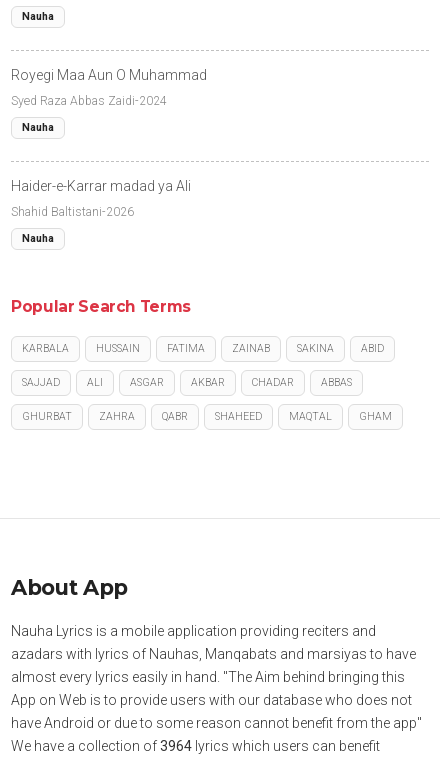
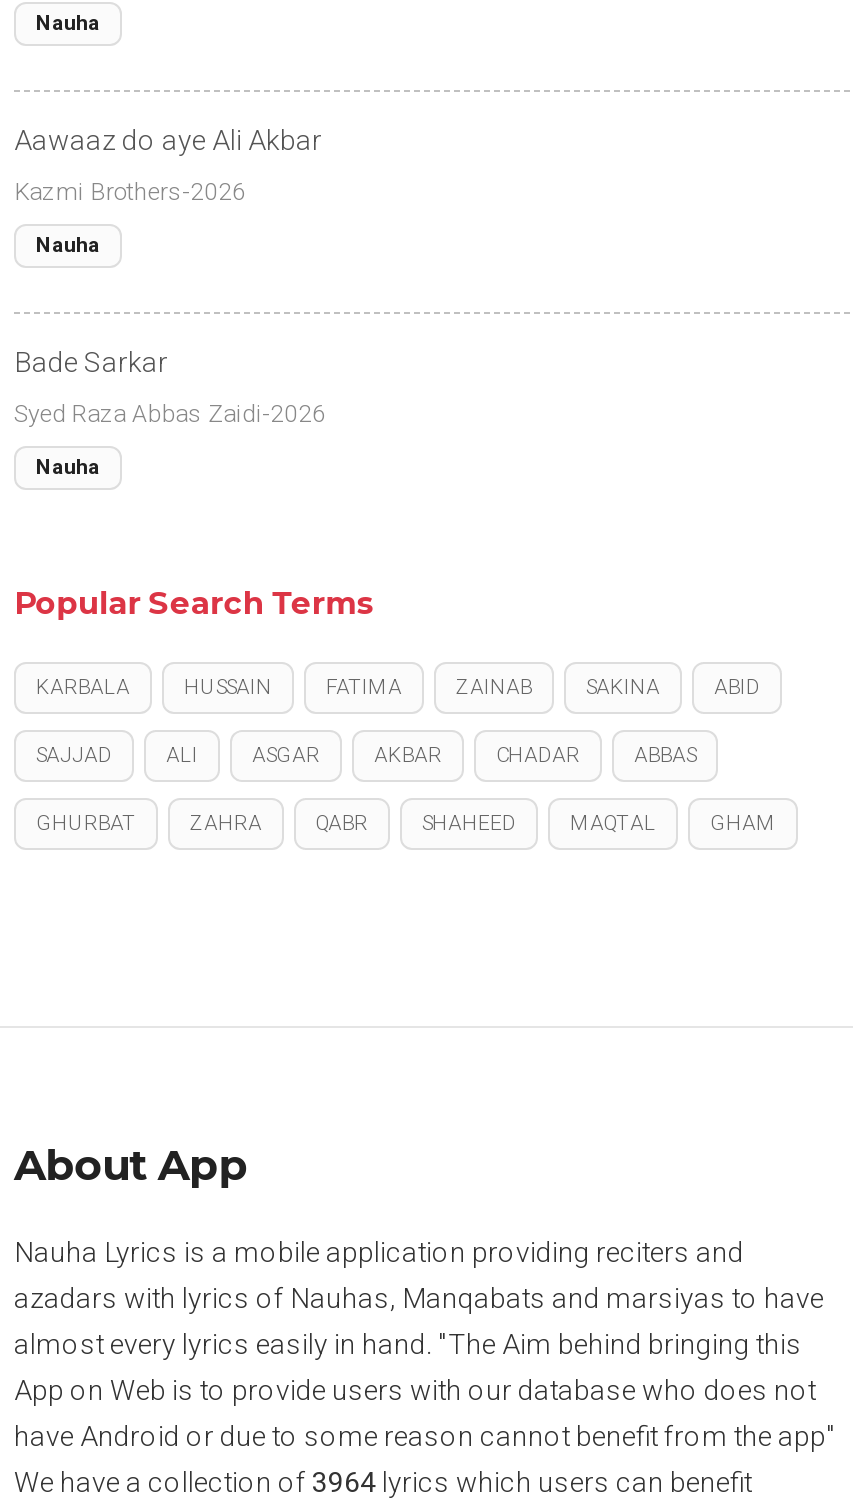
[11,67,207,83] Royegi Maa Aun O Muhammad -> [14,123,322,155] Aawaaz do aye Ali Akbar
[11,94,167,108] Syed Raza Abbas Zaidi-2024 -> [14,177,246,205] Kazmi Brothers-2026
[11,178,191,194] Haider-e-Karrar madad ya Ali -> [14,345,168,377] Bade Sarkar
[11,205,134,219] Shahid Baltistani-2026 -> [14,399,326,427] Syed Raza Abbas Zaidi-2026

